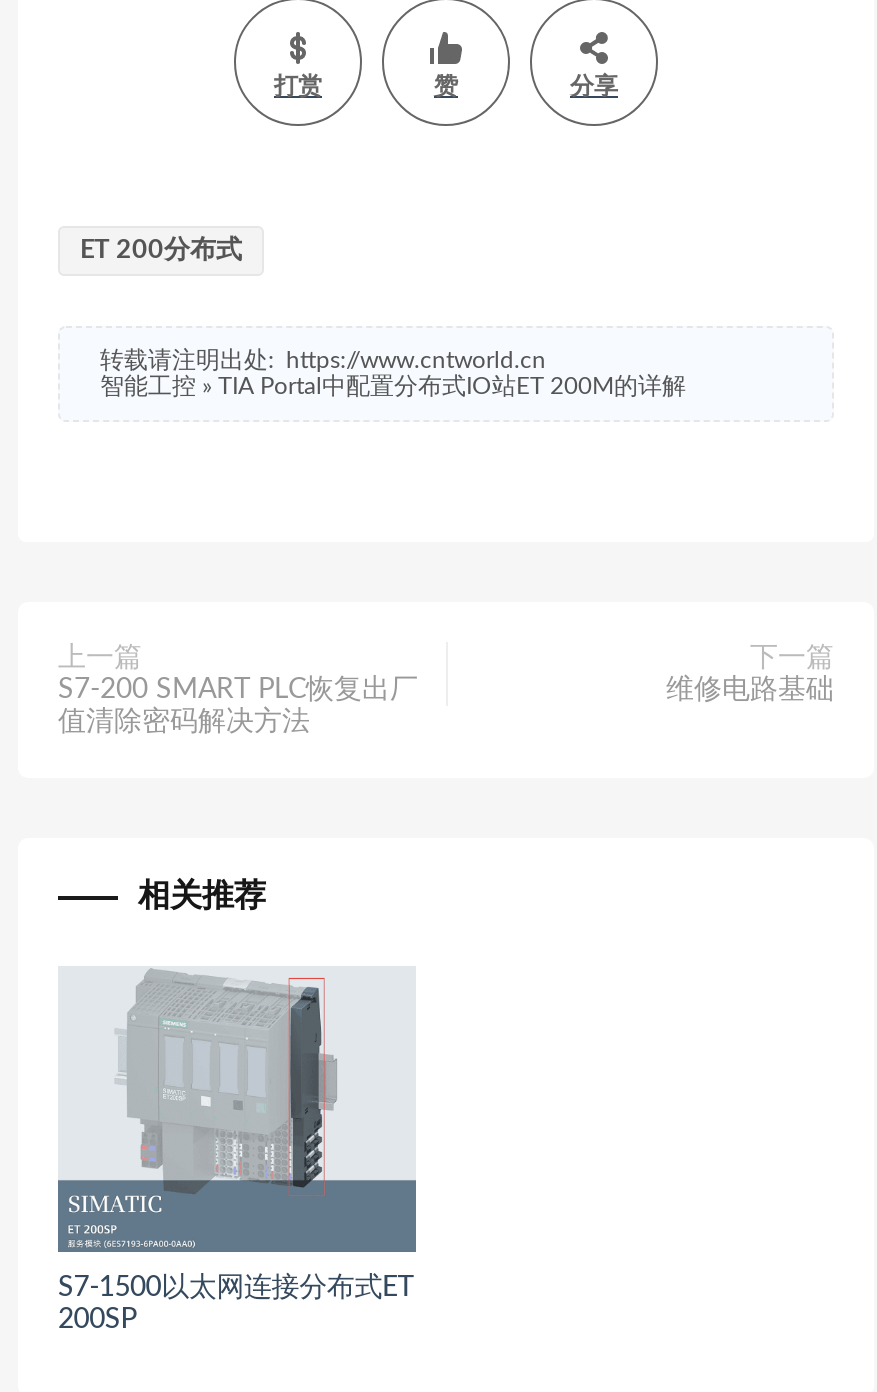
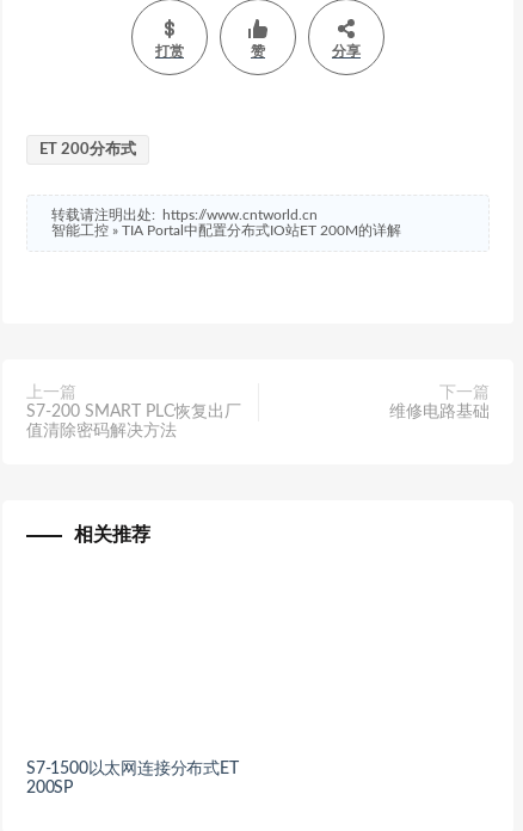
[56,966,418,1254] [image] -> none

